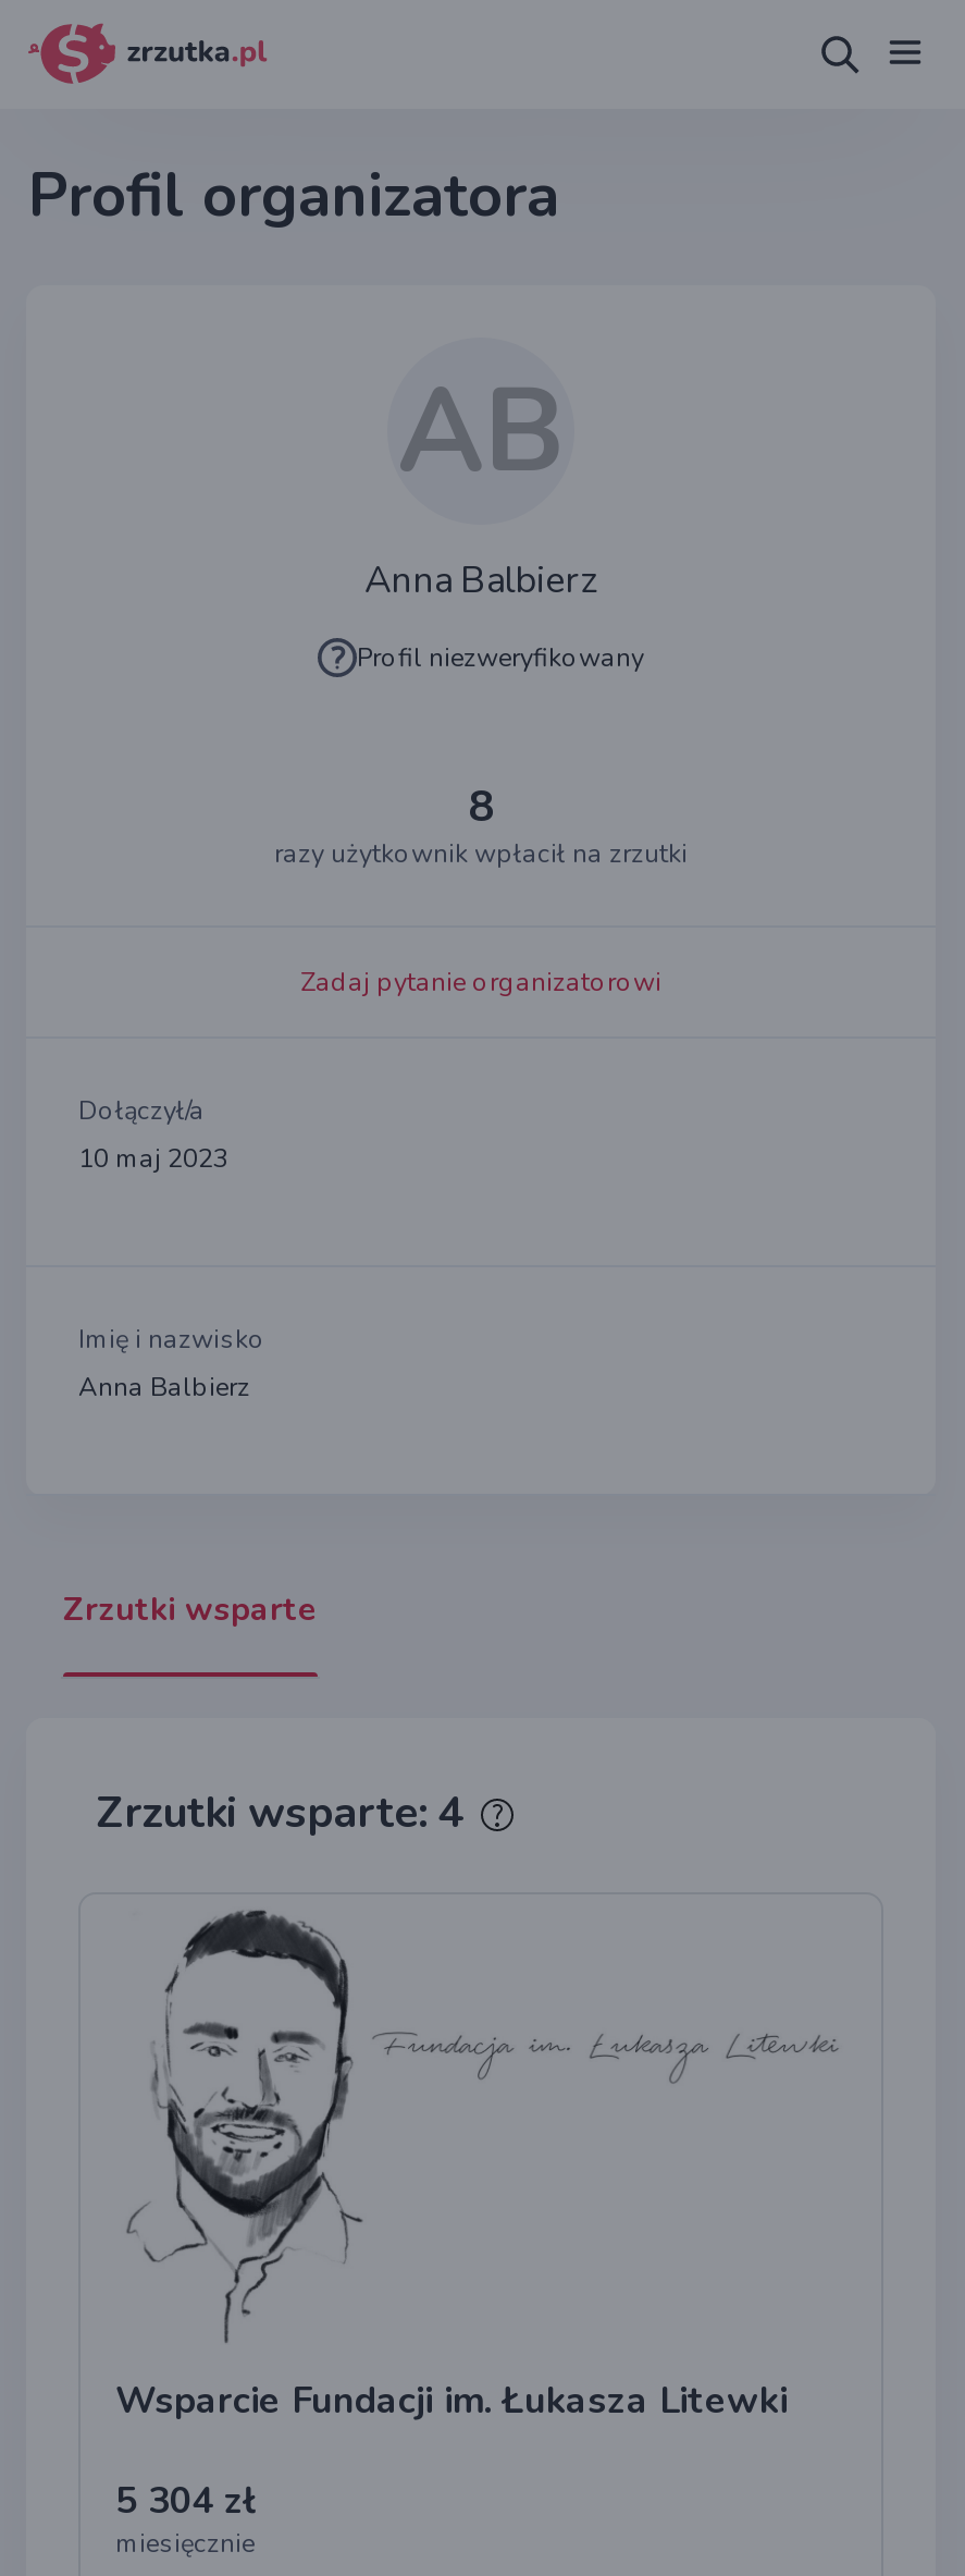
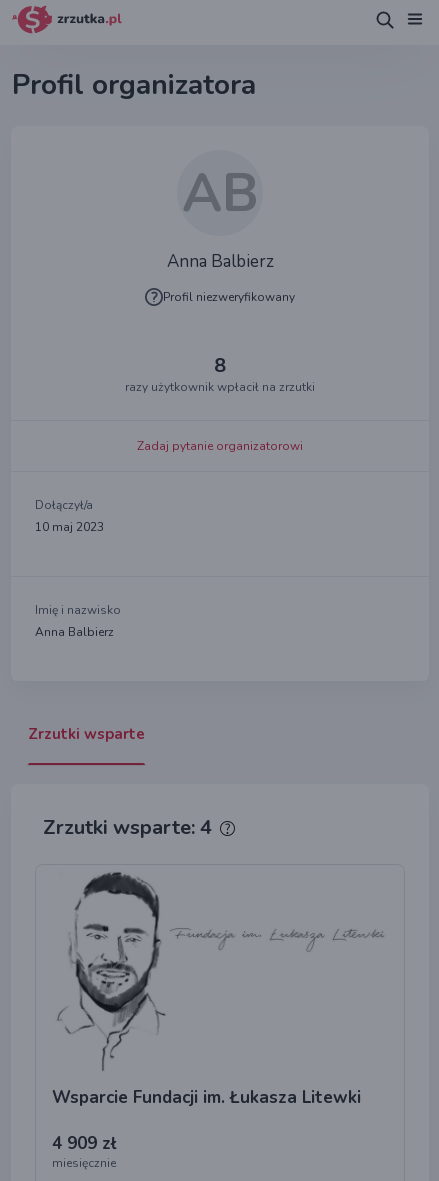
[115,2475,255,2525] 5 304 zł -> [52,1131,116,1154] 4 909 zł

